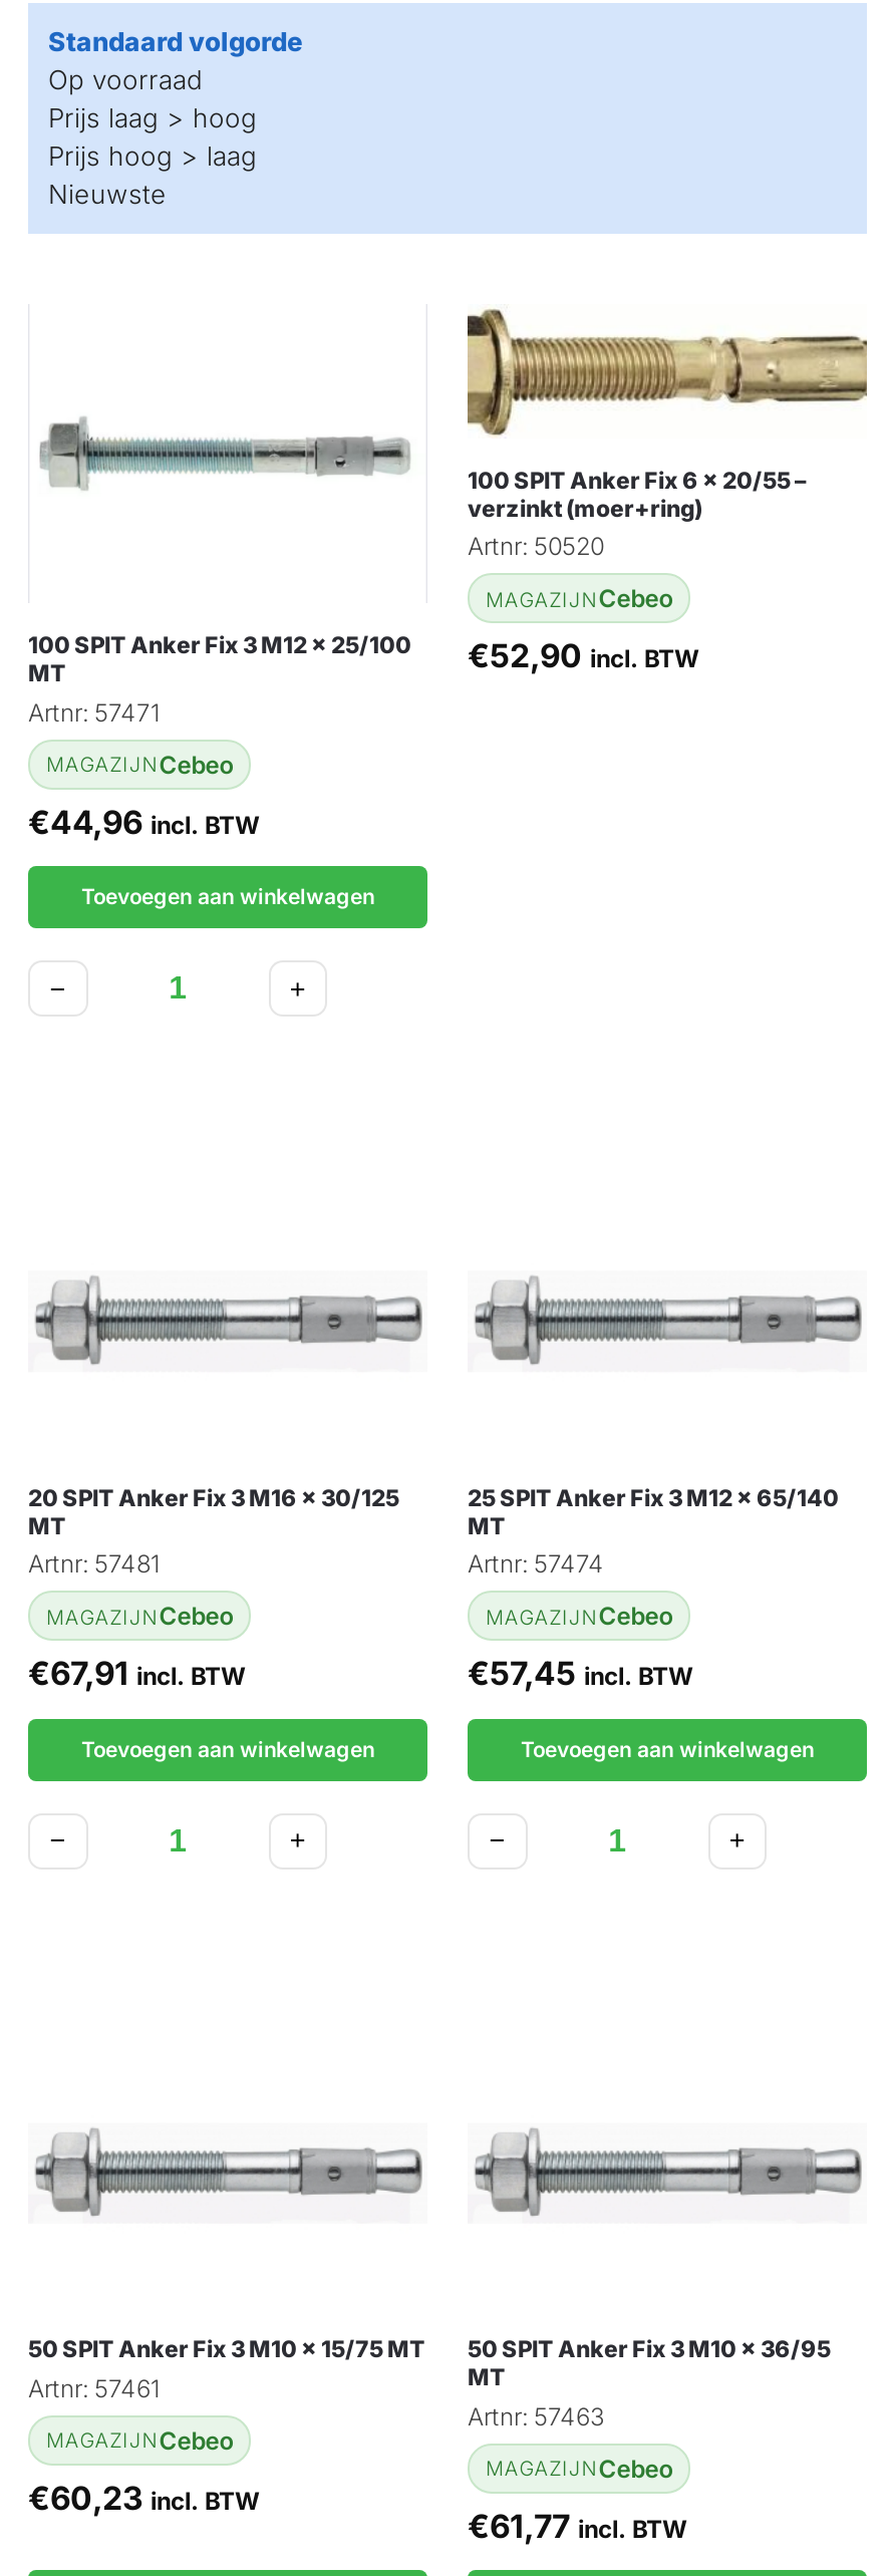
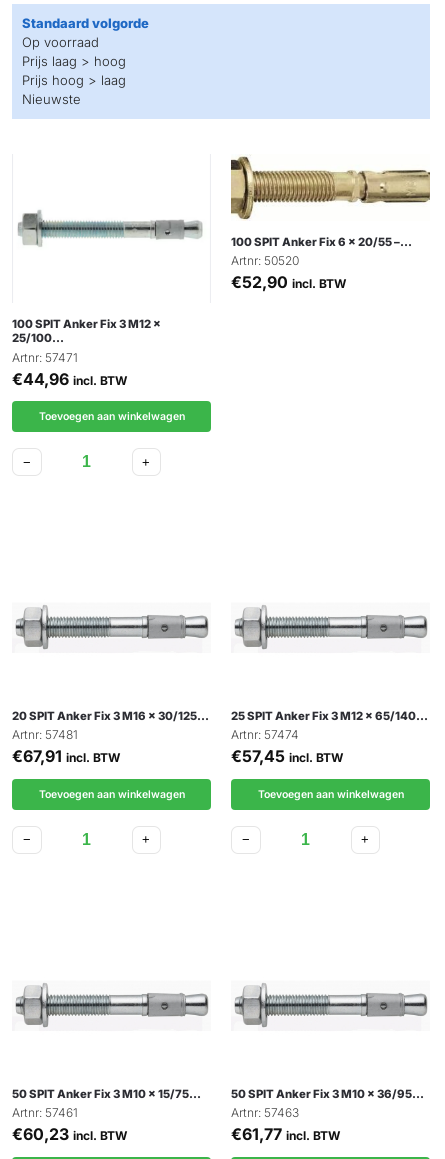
[468,467,807,523] 100 SPIT Anker Fix 6 x 20/55 – | verzinkt (moer+ring) -> [231,235,412,249] 100 SPIT Anker Fix 6 x 20/55 –…
[486,584,673,614] MAGAZIJNCebeo -> none
[28,631,411,687] 100 SPIT Anker Fix 3 M12 x 25/100 | MT -> [12,317,161,345] 100 SPIT Anker Fix 3 M12 x | 25/100…
[46,749,233,779] MAGAZIJNCebeo -> none
[28,1484,399,1540] 20 SPIT Anker Fix 3 M16 x 30/125 | MT -> [12,709,209,723] 20 SPIT Anker Fix 3 M16 x 30/125…
[468,1484,839,1540] 25 SPIT Anker Fix 3 M12 x 65/140 | MT -> [231,709,428,723] 25 SPIT Anker Fix 3 M12 x 65/140…
[46,1601,233,1631] MAGAZIJNCebeo -> none
[486,1601,673,1631] MAGAZIJNCebeo -> none
[28,2336,425,2364] 50 SPIT Anker Fix 3 M10 x 15/75 MT -> [12,1087,201,1101] 50 SPIT Anker Fix 3 M10 x 15/75…
[468,2336,831,2392] 50 SPIT Anker Fix 3 M10 x 36/95 | MT -> [231,1087,424,1101] 50 SPIT Anker Fix 3 M10 x 36/95…
[46,2425,233,2455] MAGAZIJNCebeo -> none
[486,2453,673,2483] MAGAZIJNCebeo -> none

